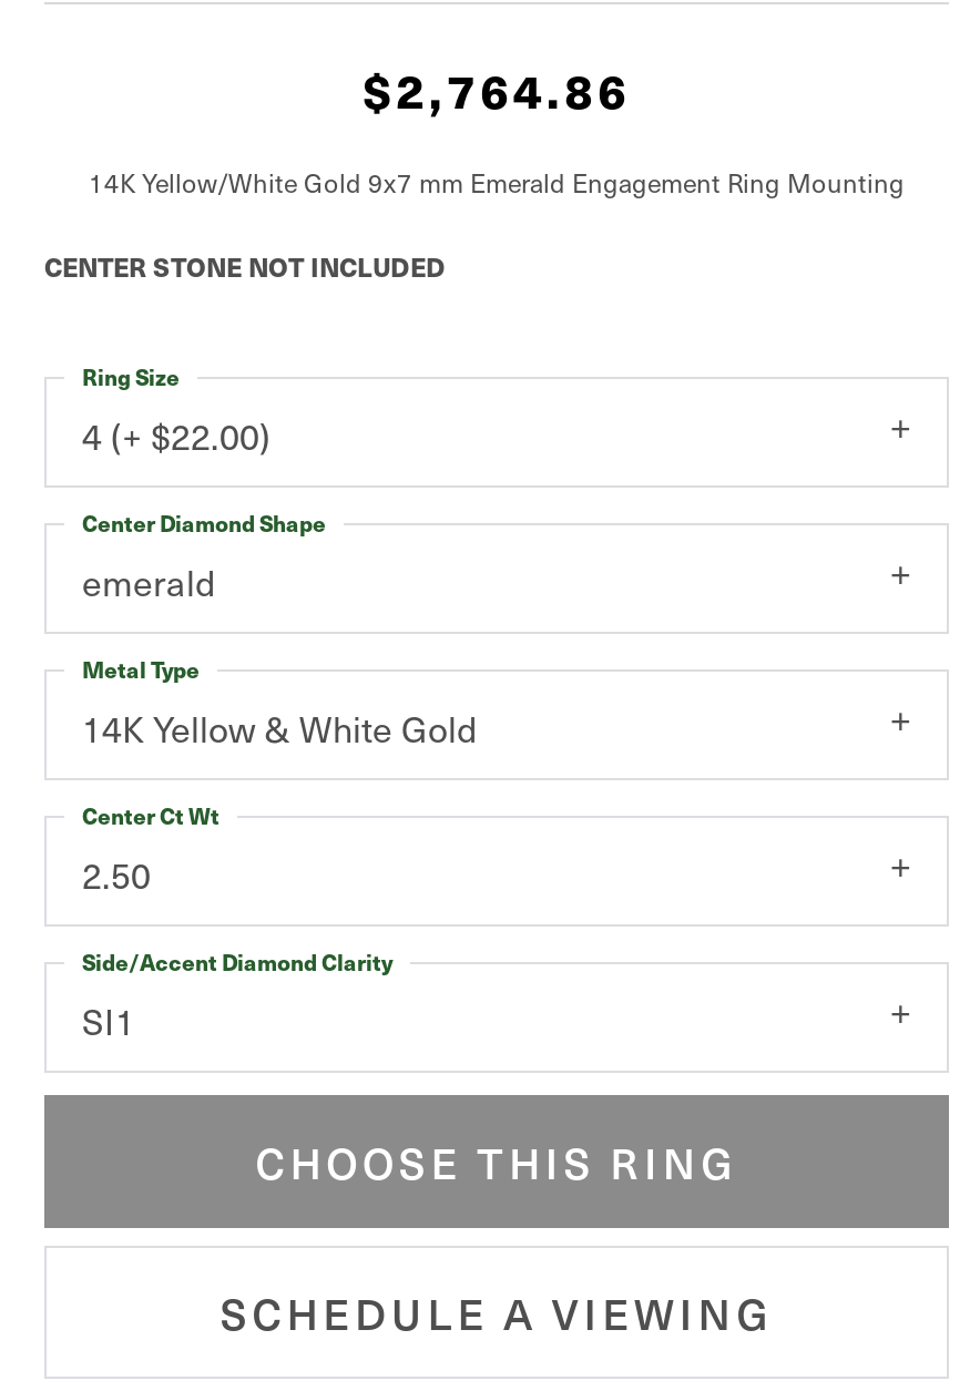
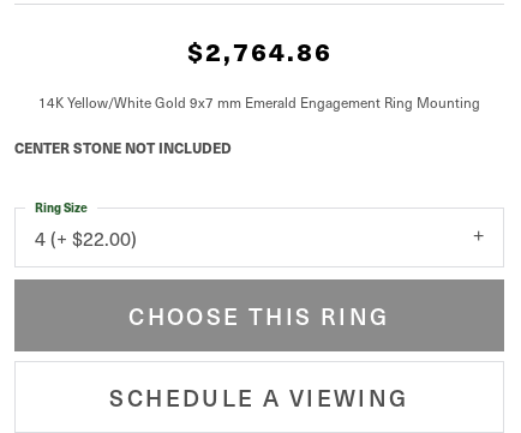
[82,508,326,539] Center Diamond Shape -> none
[82,554,215,607] emerald -> none
[82,654,200,685] Metal Type -> none
[82,700,477,754] 14K Yellow & White Gold -> none
[82,800,219,831] Center Ct Wt -> none
[82,847,151,900] 2.50 -> none
[82,947,392,978] Side/Accent Diamond Clarity -> none
[82,993,135,1046] SI1 -> none

